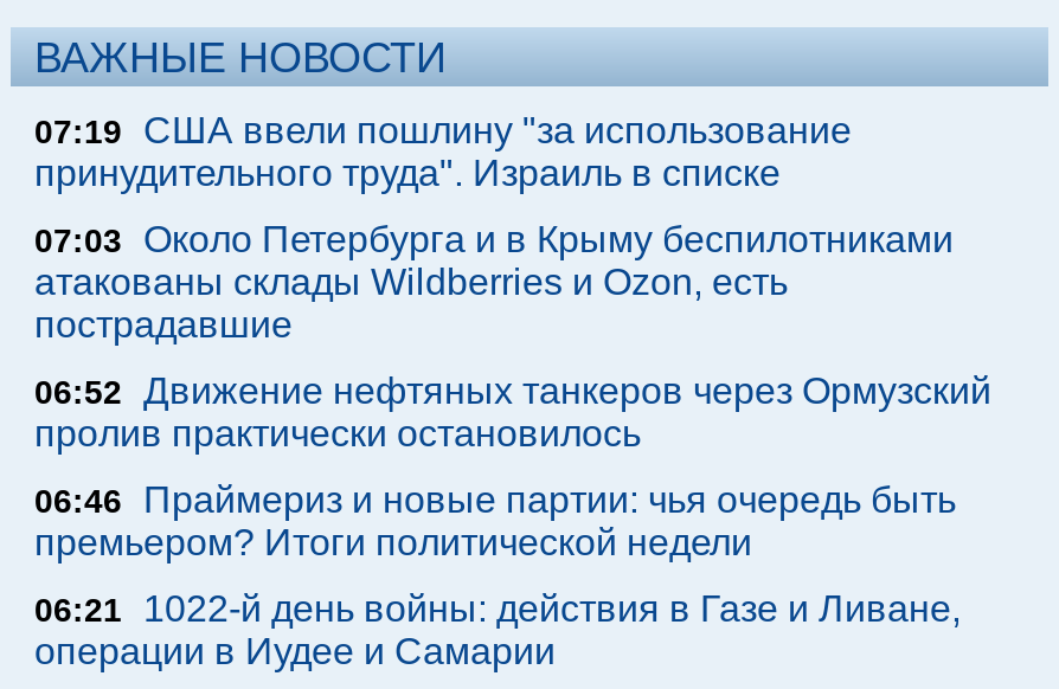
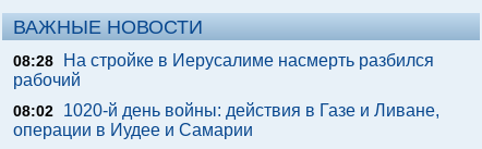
[34,110,991,628] 07:19 США ввели пошлину "за использование | принудительного труда". Израиль в списке | 07:03 Около Петербурга и в Крыму беспилотниками | атакованы склады Wildberries и Ozon, есть | пострадавшие | 06:52 Движение нефтяных танкеров через Ормузский | пролив практически остановилось | 06:46 Праймериз и новые партии: чья очередь быть | премьером? Итоги политической недели | 06:21 1022-й день войны: действия в Газе и Ливане, -> [13,52,439,120] 08:28 На стройке в Иерусалиме насмерть разбился | рабочий | 08:02 1020-й день войны: действия в Газе и Ливане,

